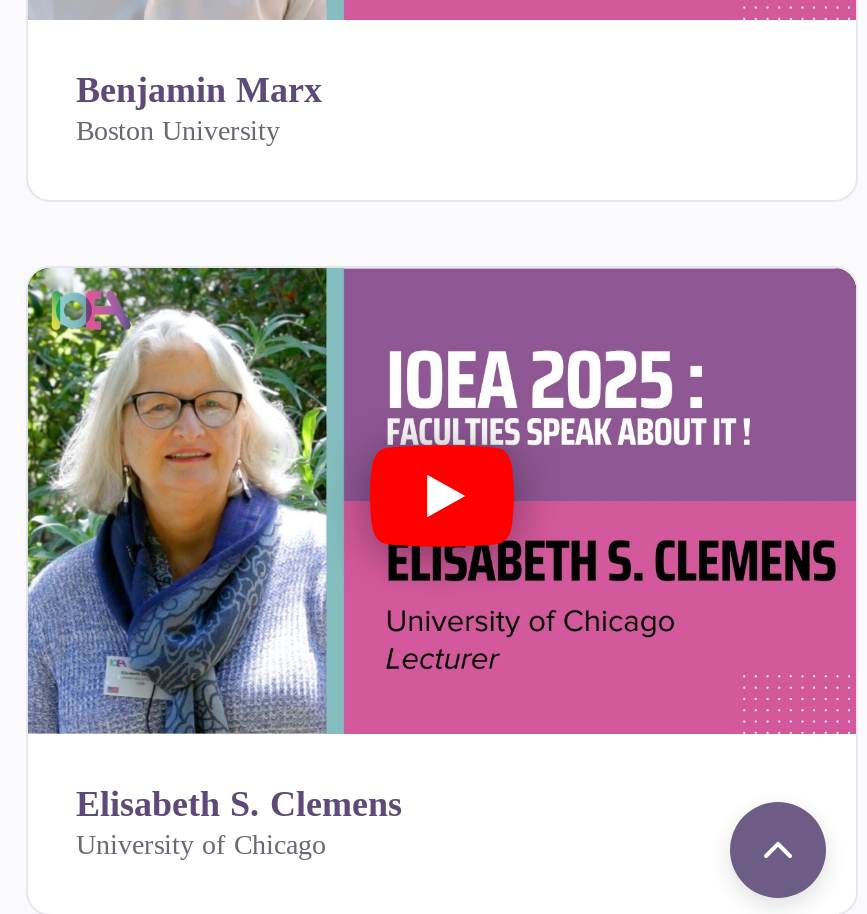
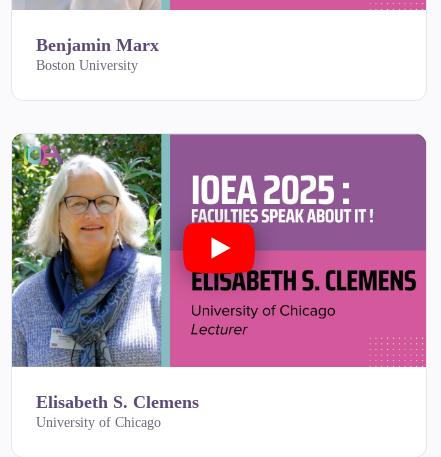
[728,800,828,900] [image] -> none

